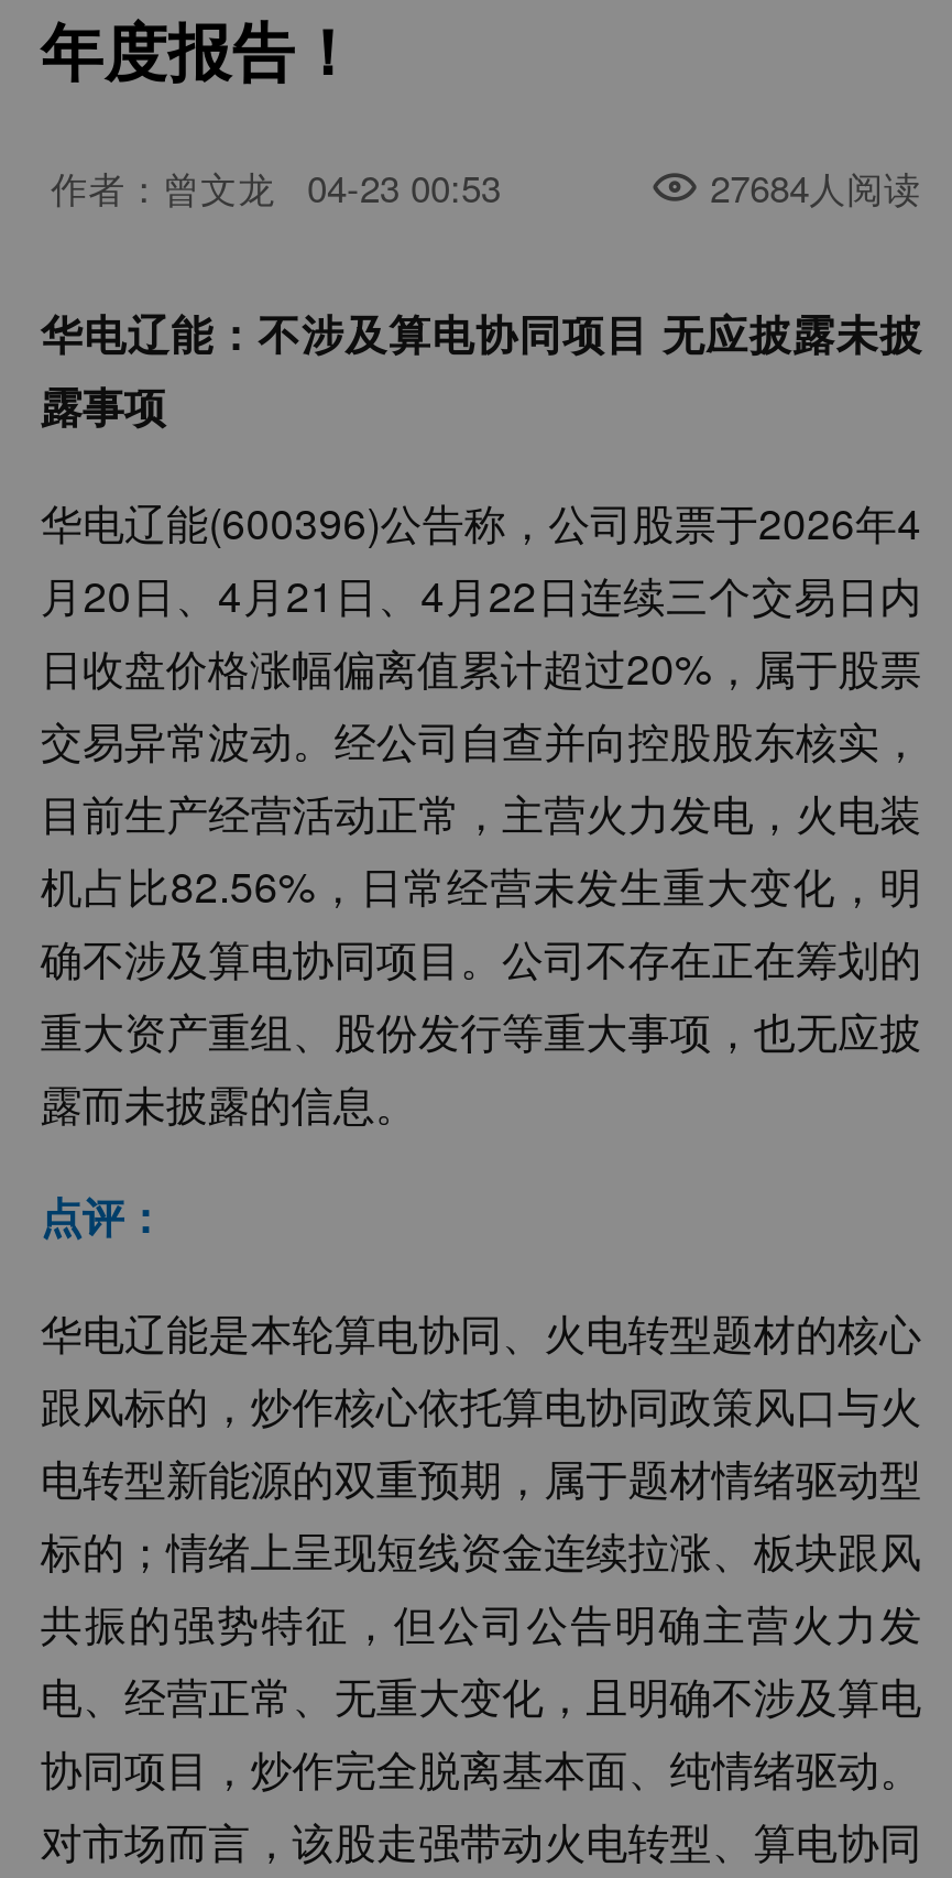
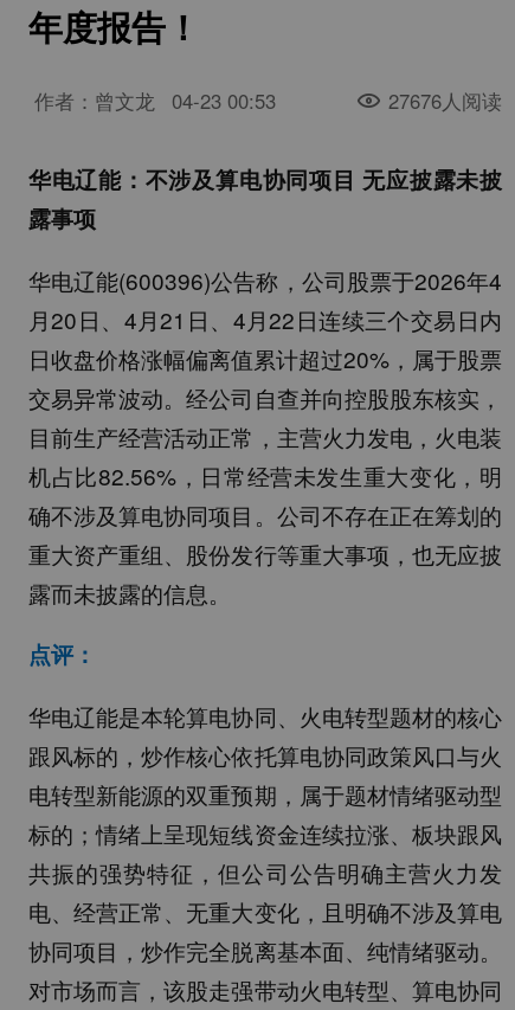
[710,160,921,213] 27684人阅读 -> [388,86,502,115] 27676人阅读

